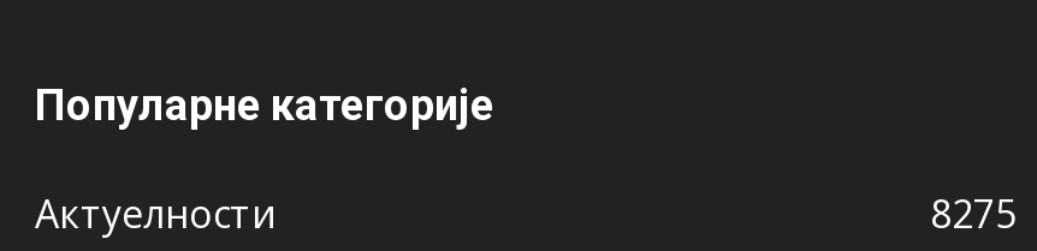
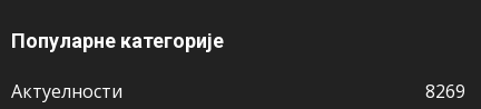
[930,186,1017,239] 8275 -> [425,78,465,103] 8269

